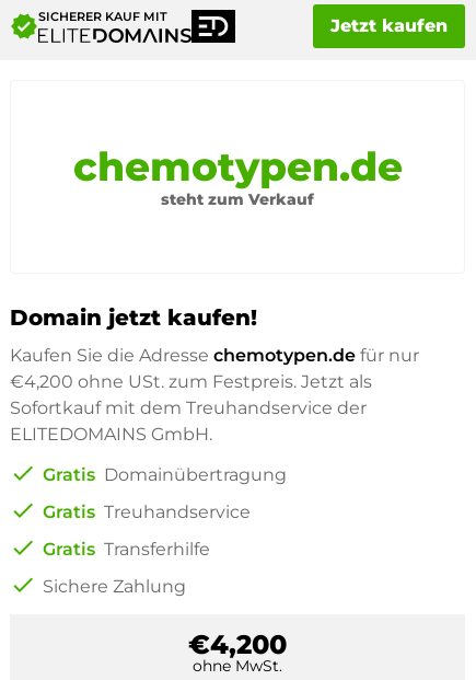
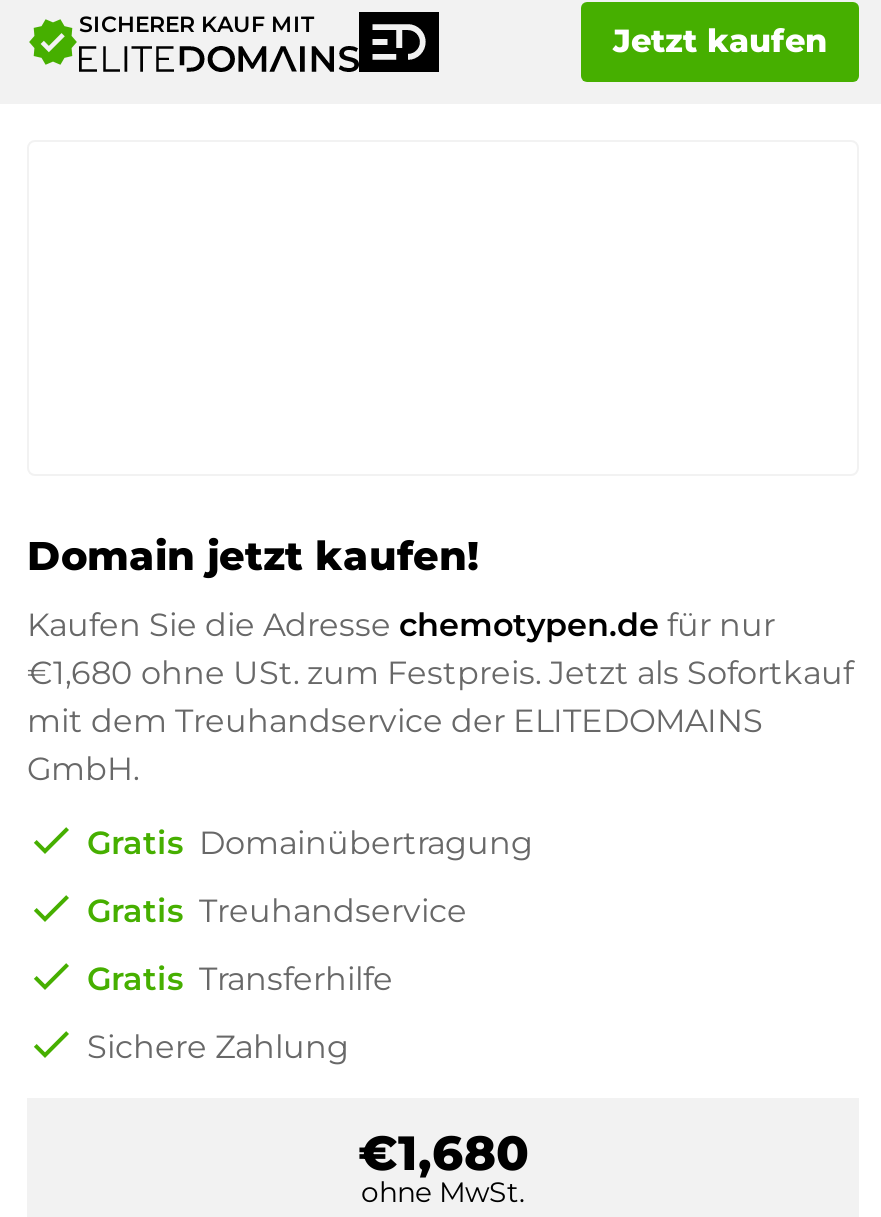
[73,142,402,209] chemotypen.de | steht zum Verkauf -> none
[10,371,372,445] €4,200 ohne USt. zum Festpreis. Jetzt als | Sofortkauf mit dem Treuhandservice der | ELITEDOMAINS GmbH. -> [27,653,853,787] €1,680 ohne USt. zum Festpreis. Jetzt als Sofortkauf | mit dem Treuhandservice der ELITEDOMAINS | GmbH.
[188,629,287,660] €4,200 -> [358,1123,528,1181] €1,680

